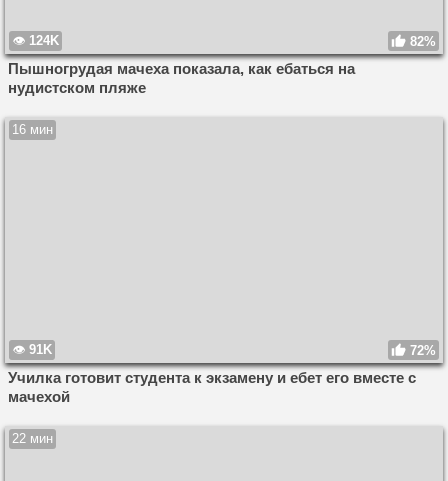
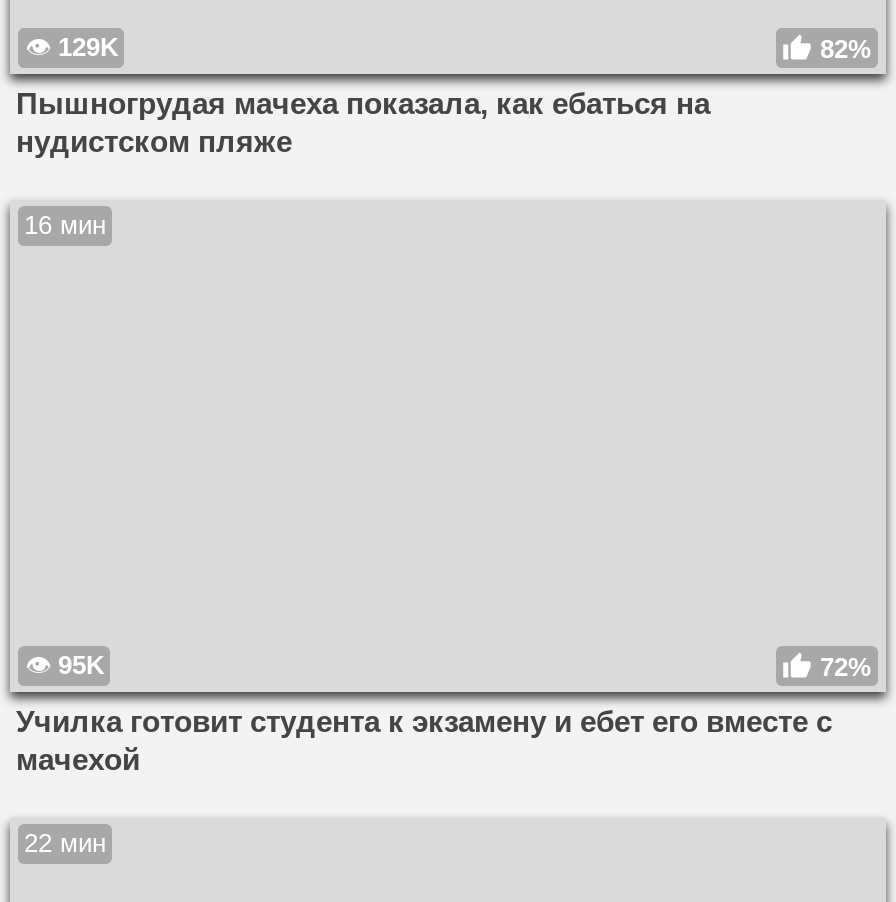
[29,33,59,48] 124K -> [58,31,118,61] 129K
[29,342,52,357] 91K -> [58,650,104,680] 95K

